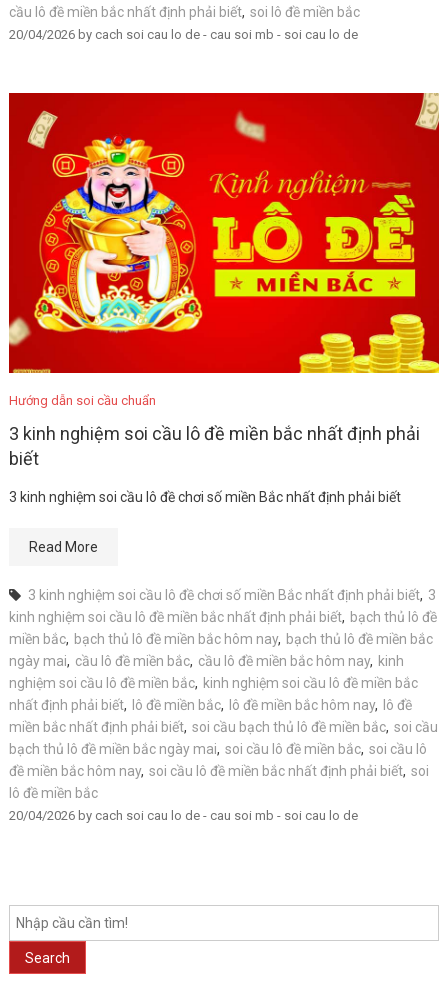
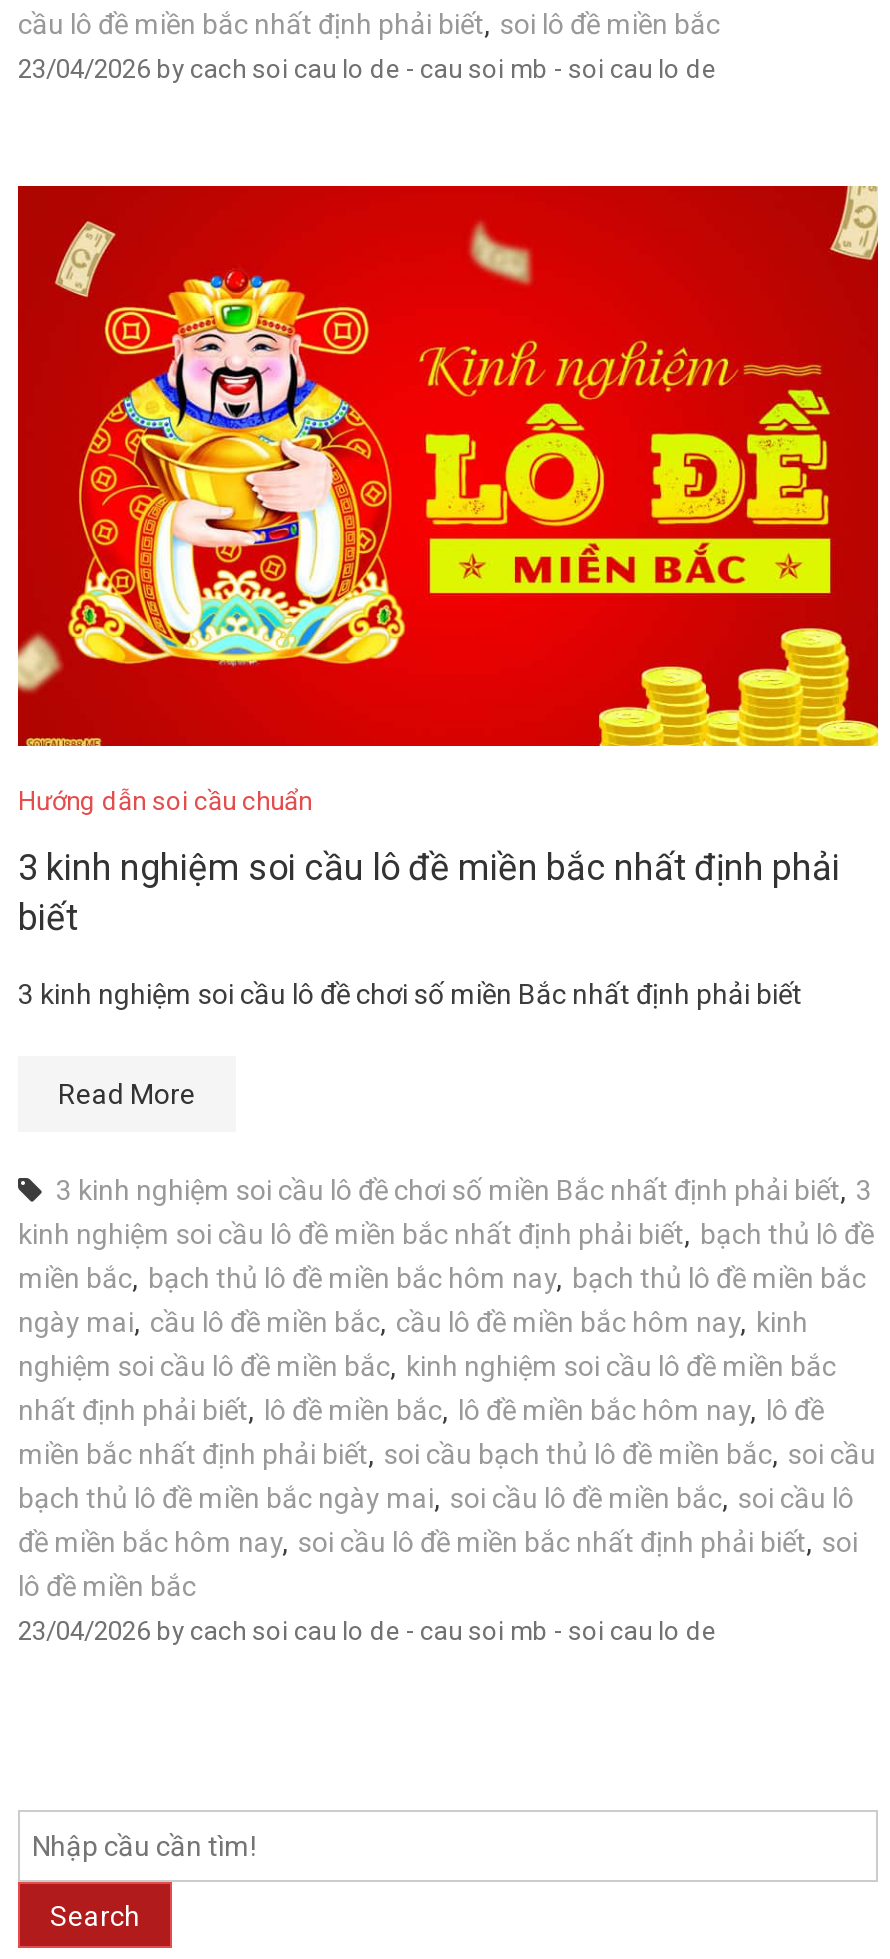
[9,27,358,42] 20/04/2026 by cach soi cau lo de - cau soi mb - soi cau lo de -> [18,54,716,84] 23/04/2026 by cach soi cau lo de - cau soi mb - soi cau lo de
[9,808,358,823] 20/04/2026 by cach soi cau lo de - cau soi mb - soi cau lo de -> [18,1616,716,1646] 23/04/2026 by cach soi cau lo de - cau soi mb - soi cau lo de

